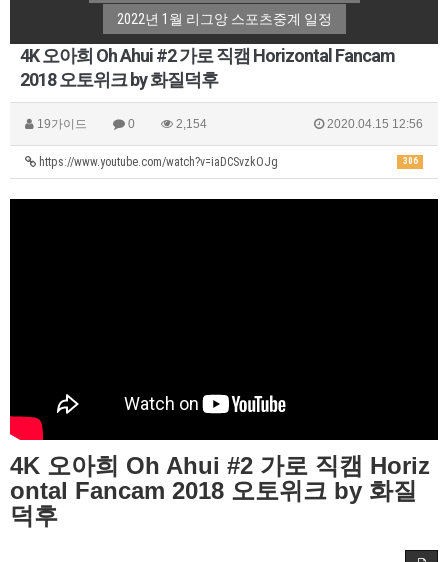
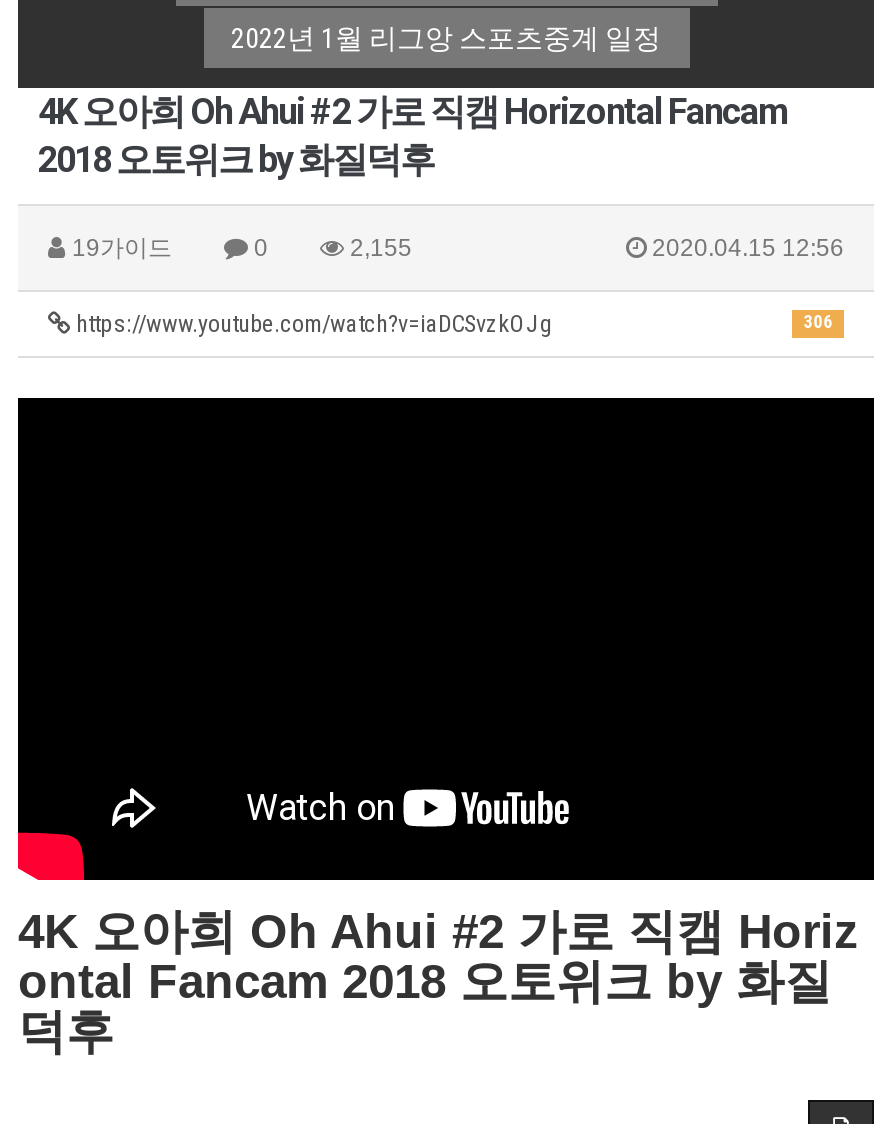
[173,117,207,131] 2,154 -> [344,235,412,263] 2,155

